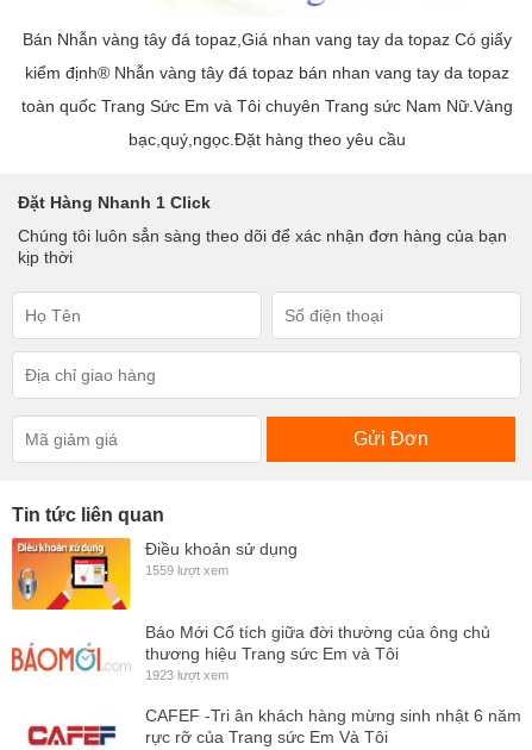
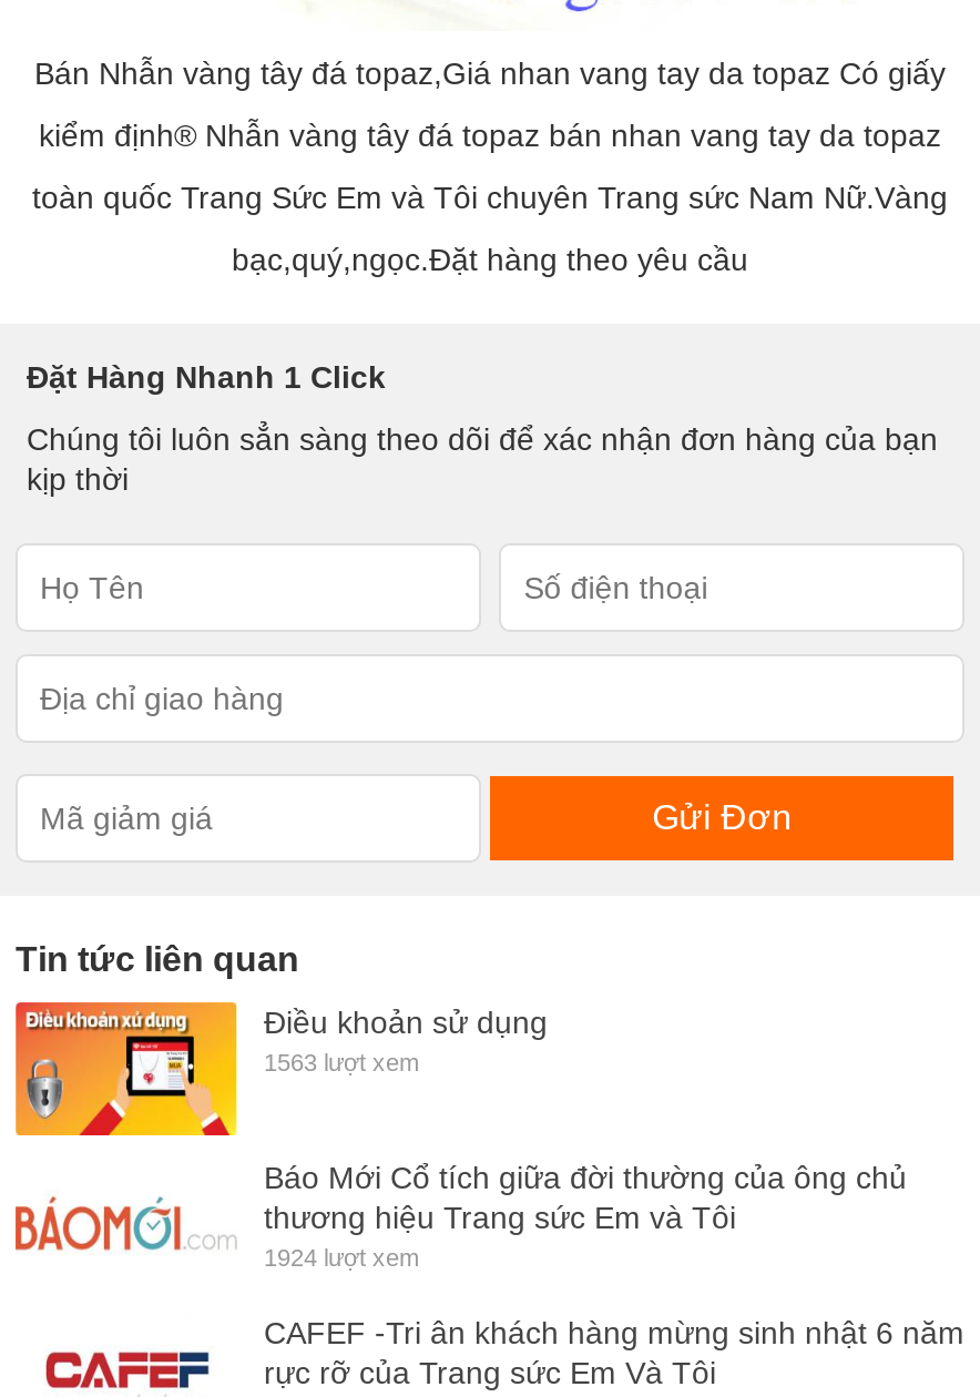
[145,563,229,577] 1559 lượt xem -> [264,1049,419,1076] 1563 lượt xem
[145,668,229,682] 1923 lượt xem -> [264,1244,419,1271] 1924 lượt xem

